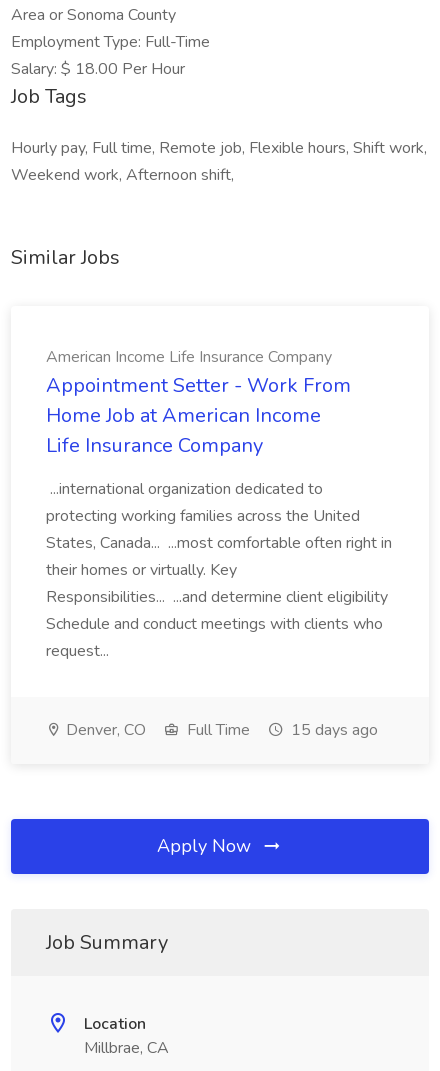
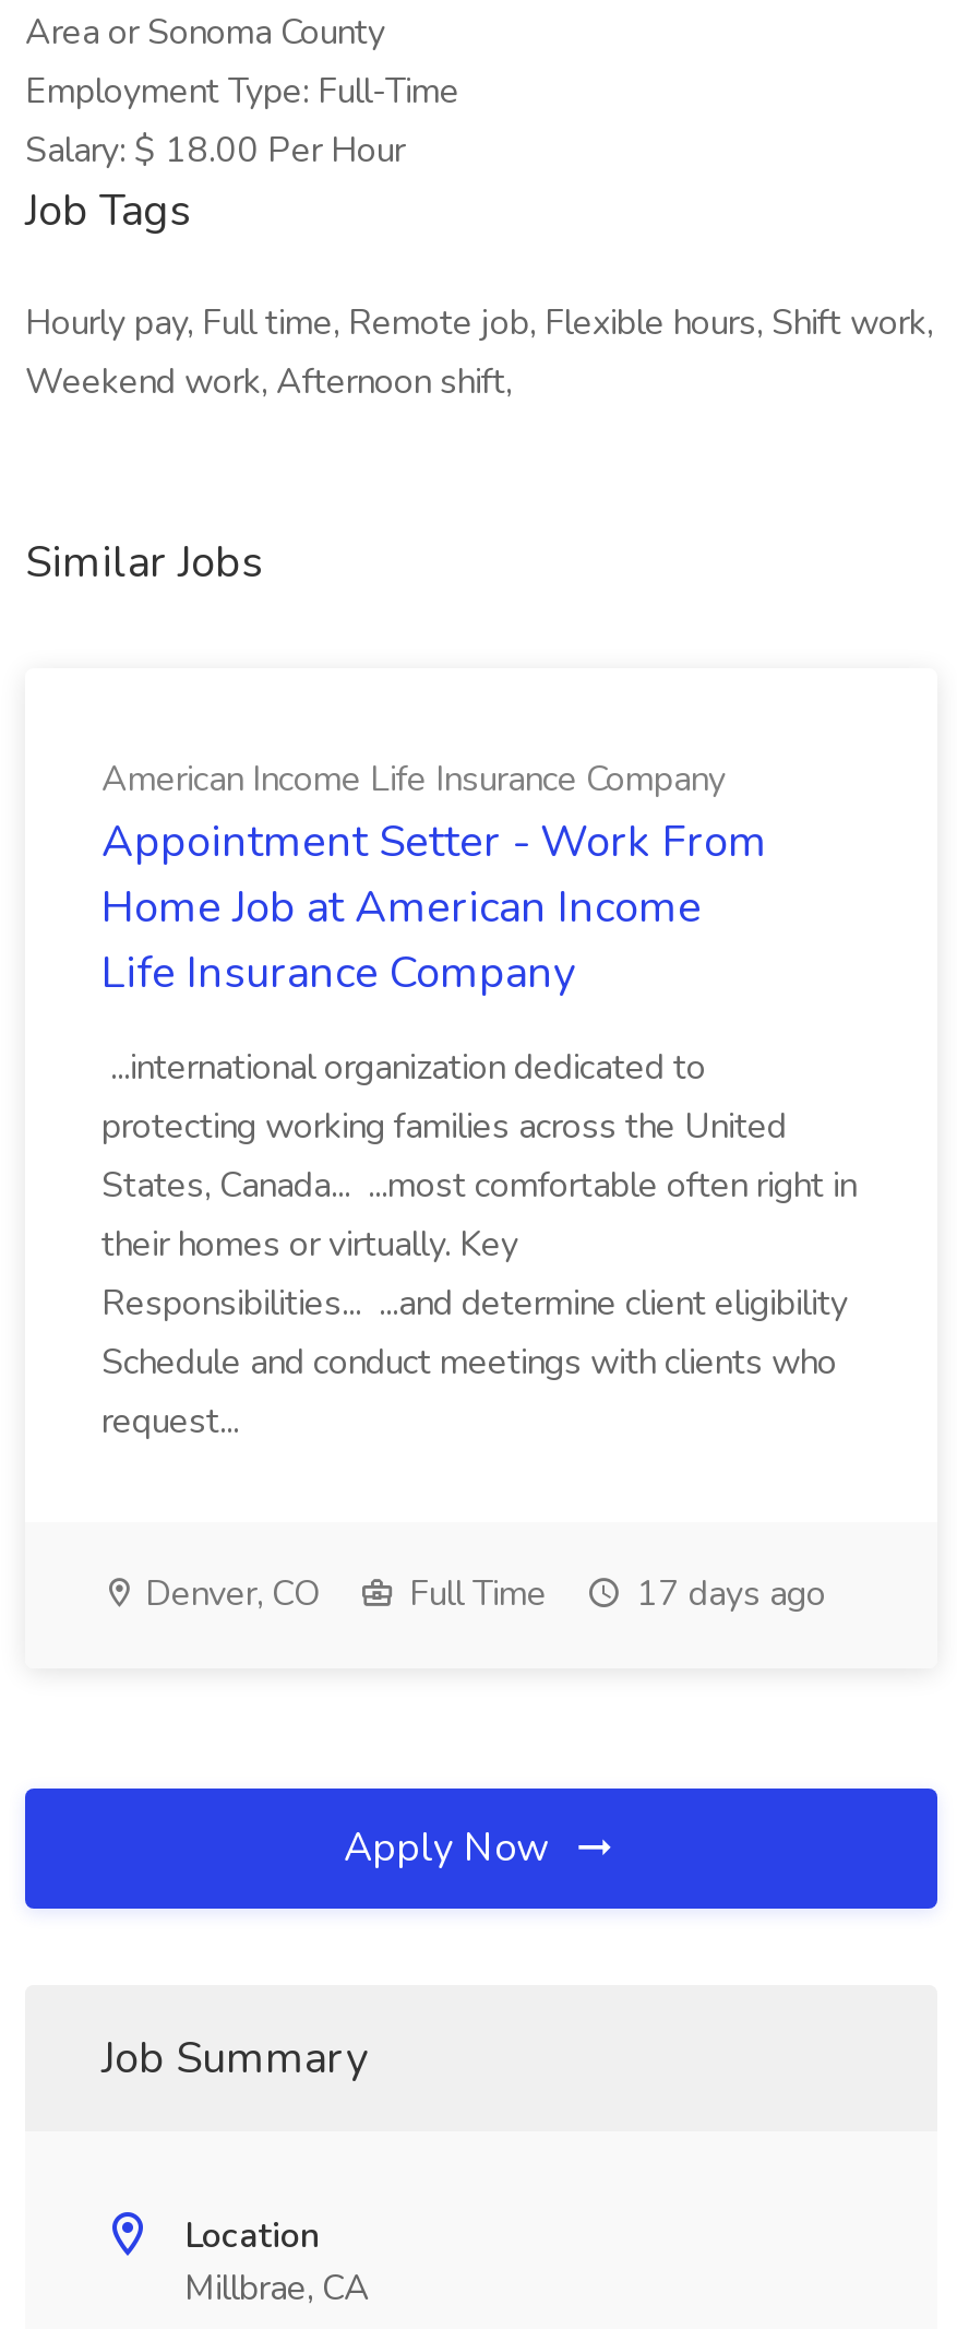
[62,719,378,741] Denver, CO Full Time 15 days ago -> [136,1570,826,1618] Denver, CO Full Time 17 days ago

